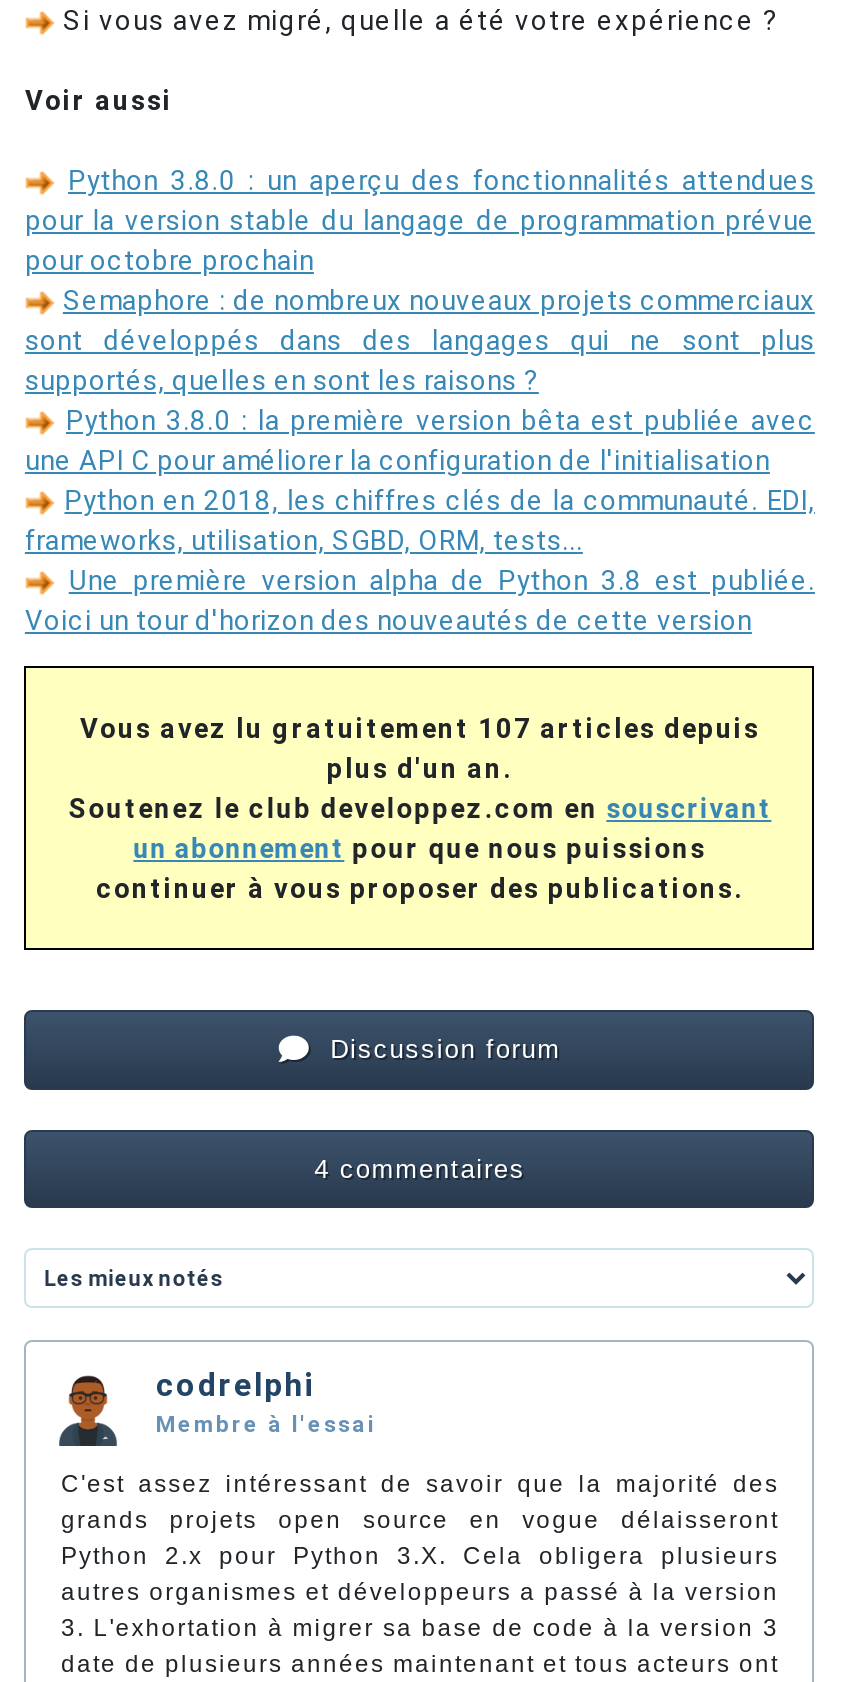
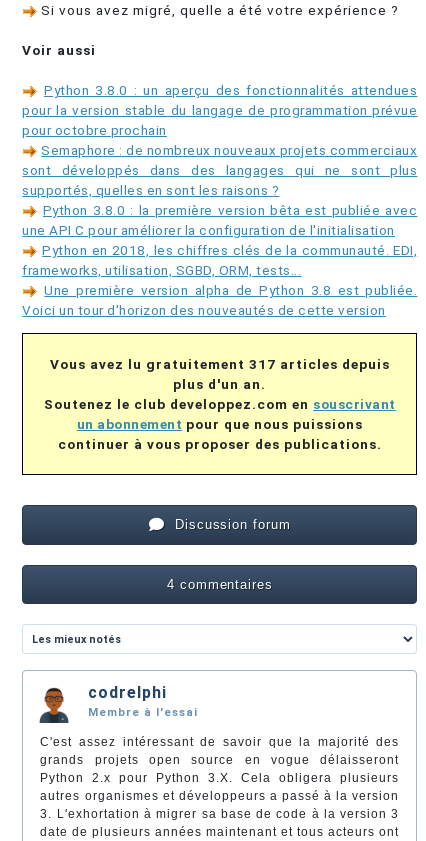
[80,713,760,745] Vous avez lu gratuitement 107 articles depuis -> [50,356,390,372] Vous avez lu gratuitement 317 articles depuis

